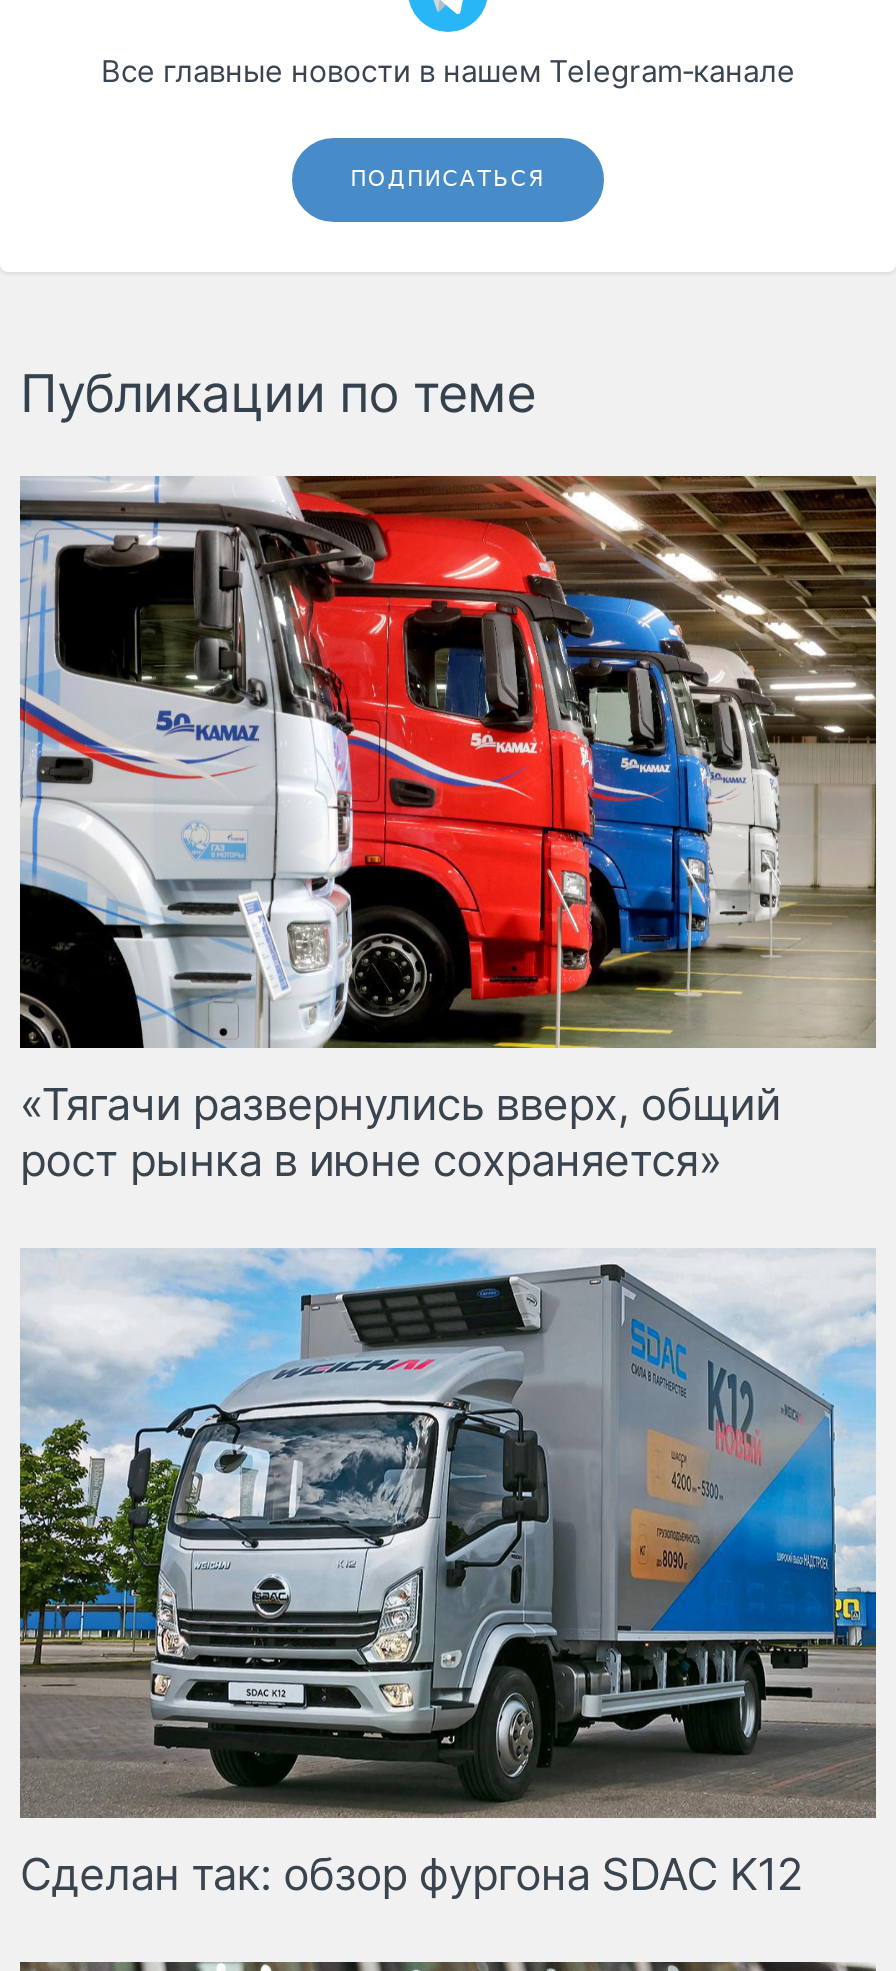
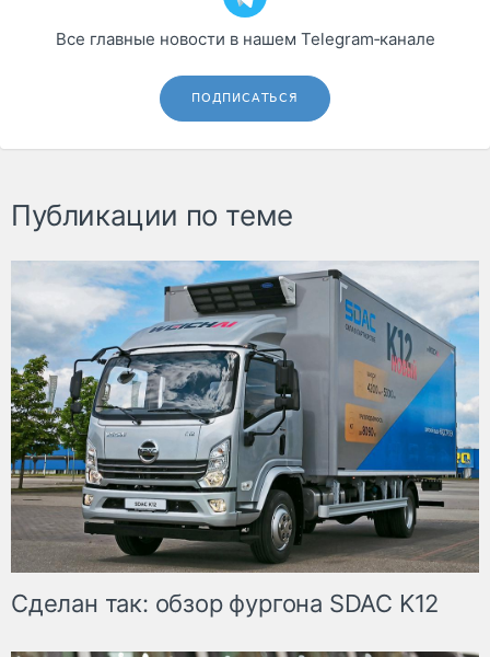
[18,474,878,1185] [image] | «Тягачи развернулись вверх, общий | рост рынка в июне сохраняется» -> none

